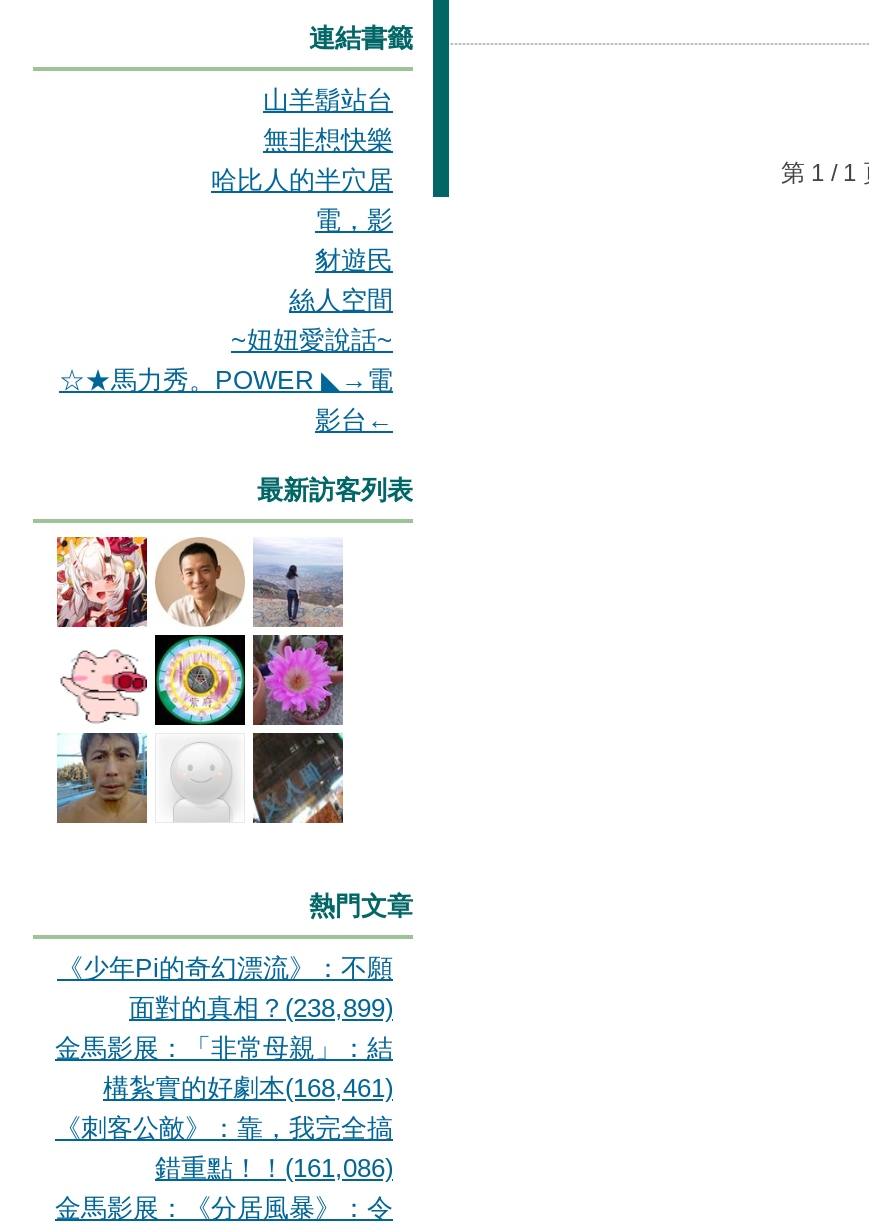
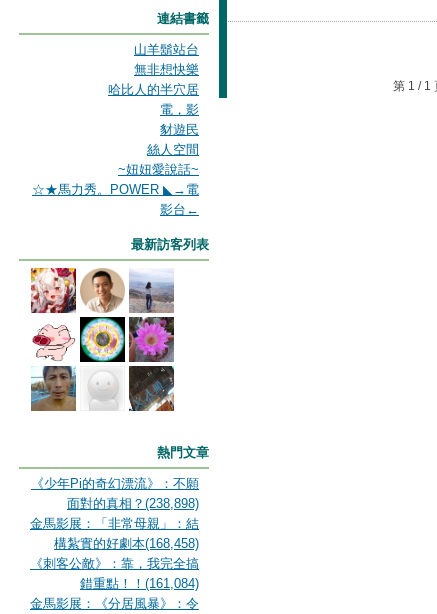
[63,653,149,723] [image] -> [33,325,76,362] [image]
[129,993,393,1023] 面對的真相？(238,899) -> [67,496,199,511] 面對的真相？(238,898)
[103,1073,393,1103] 構紮實的好劇本(168,461) -> [54,536,199,551] 構紮實的好劇本(168,458)
[155,1153,393,1183] 錯重點！！(161,086) -> [80,576,199,591] 錯重點！！(161,084)

